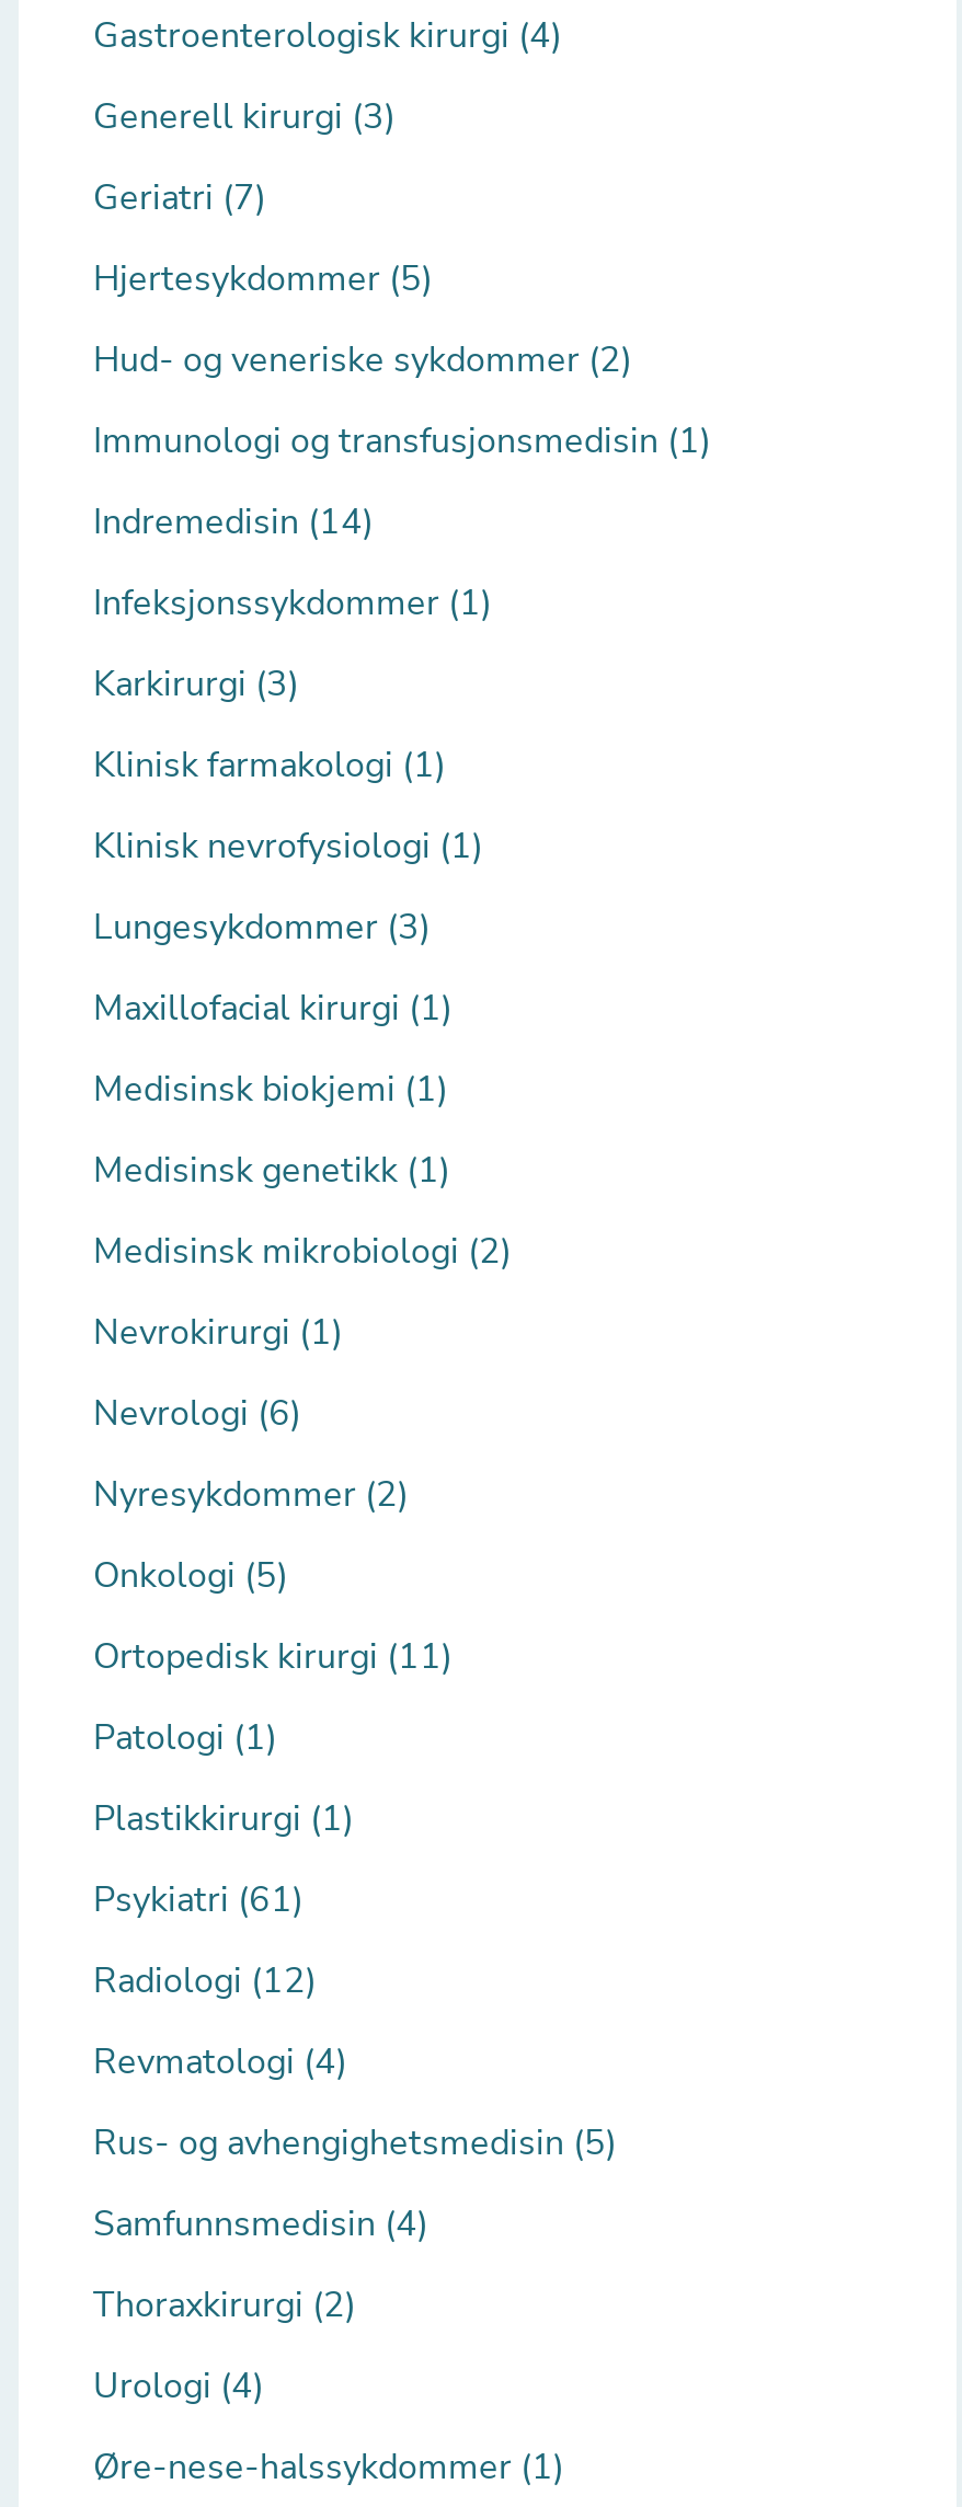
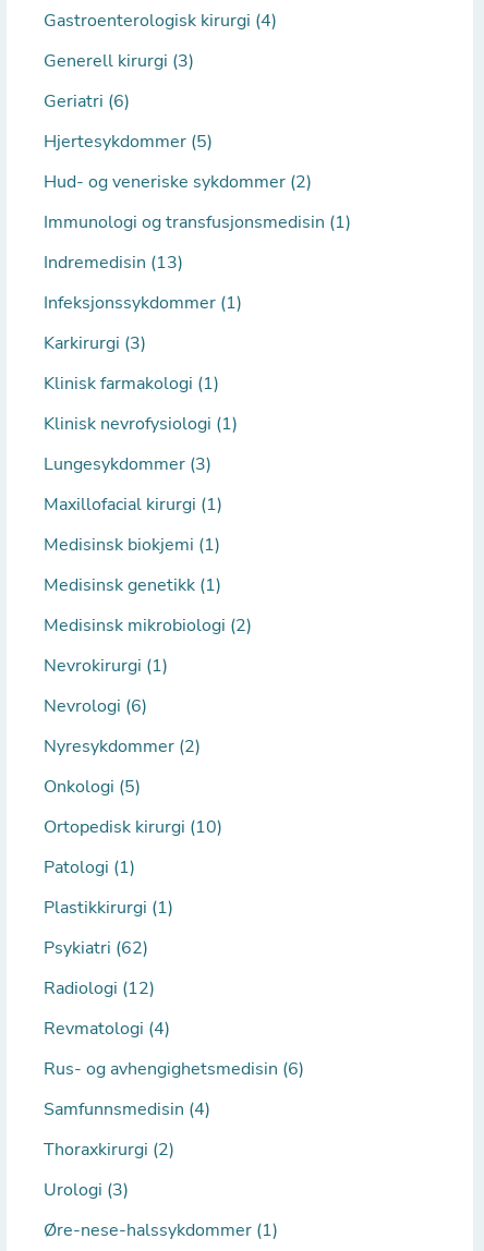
[93,174,266,222] Geriatri (7) -> [44,89,130,113] Geriatri (6)
[93,498,374,546] Indremedisin (14) -> [44,251,183,275] Indremedisin (13)
[93,1633,453,1681] Ortopedisk kirurgi (11) -> [44,815,222,839] Ortopedisk kirurgi (10)
[93,1876,304,1924] Psykiatri (61) -> [44,936,148,960] Psykiatri (62)
[93,2119,617,2167] Rus- og avhengighetsmedisin (5) -> [44,1057,304,1081] Rus- og avhengighetsmedisin (6)
[93,2362,264,2410] Urologi (4) -> [44,1178,129,1202] Urologi (3)

